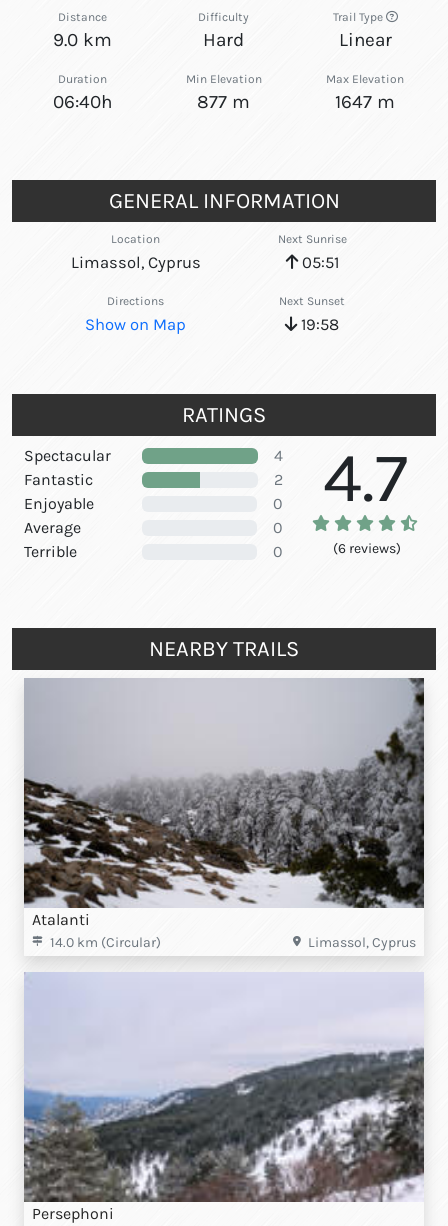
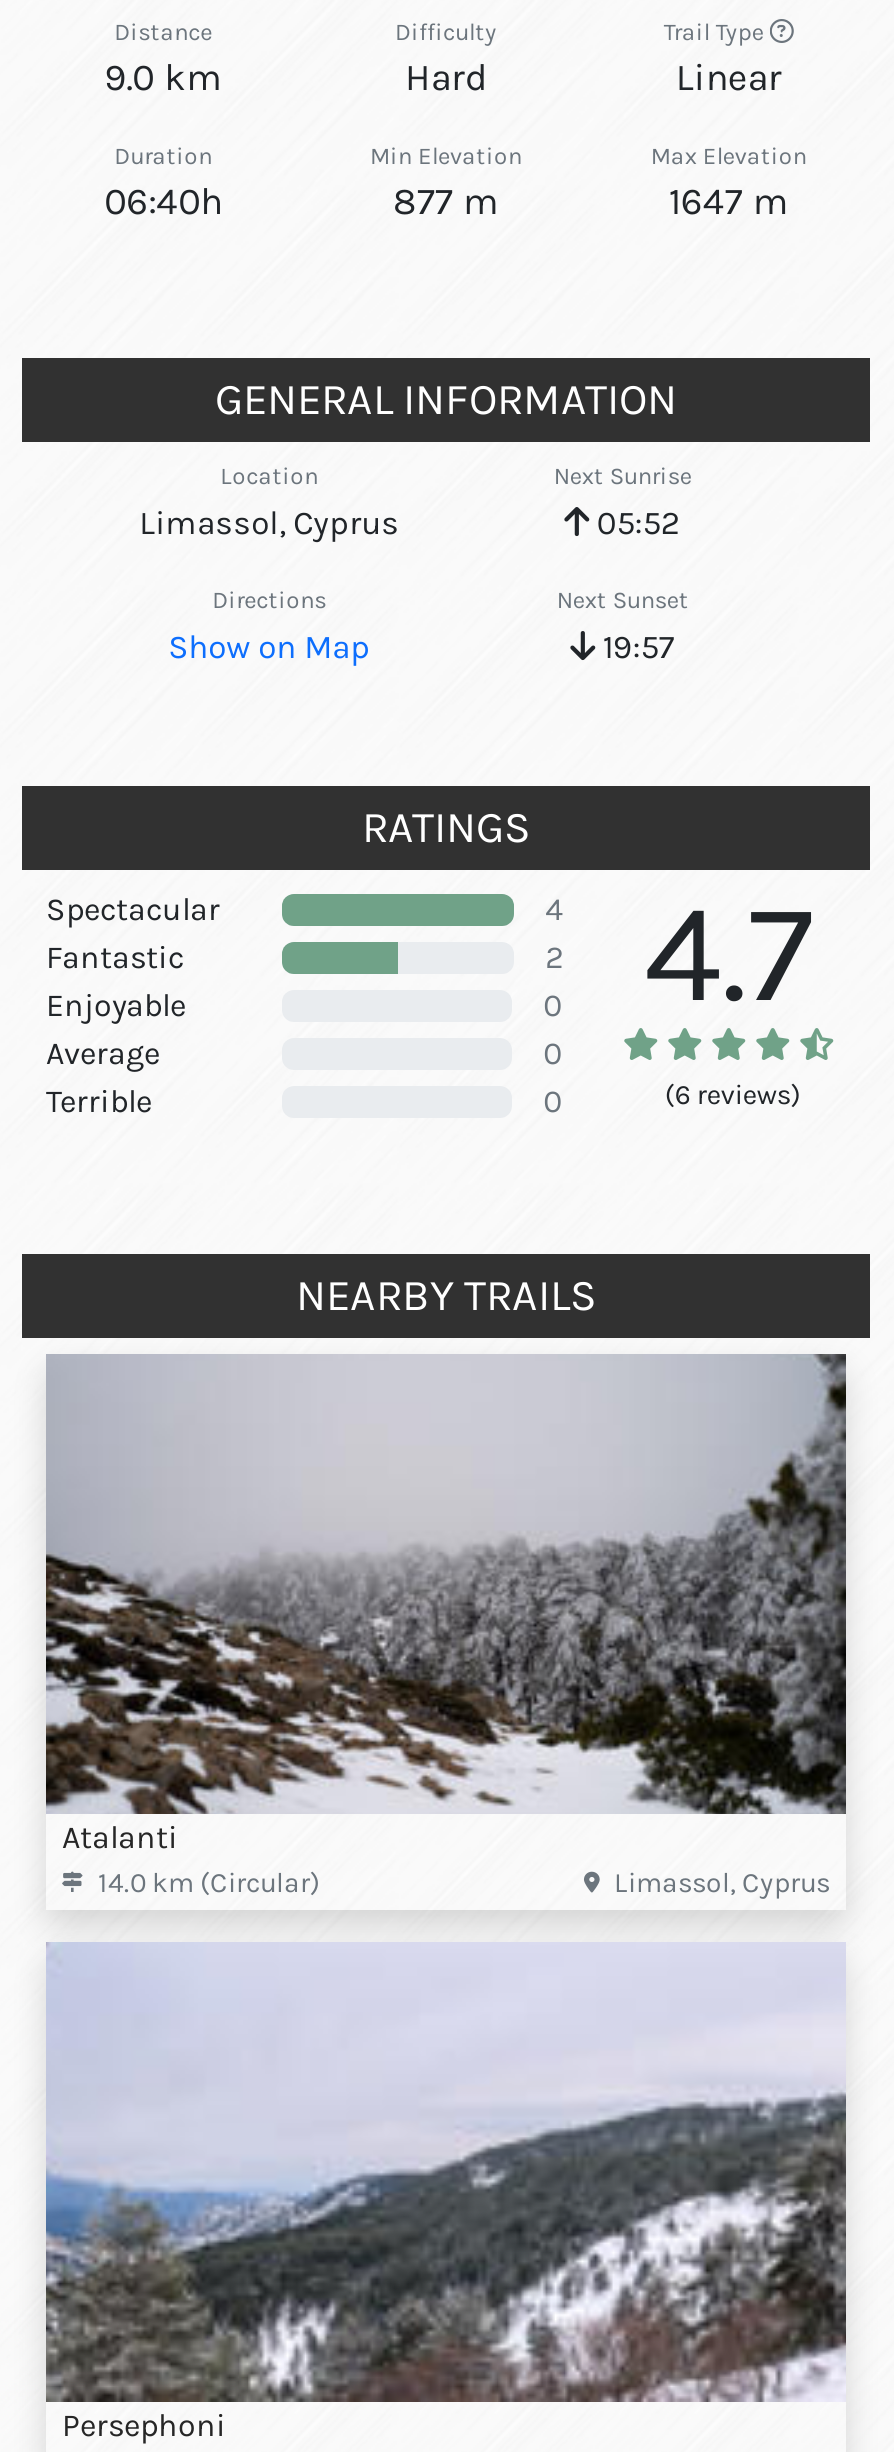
[298,253,339,272] 05:51 -> [589,505,681,543] 05:52
[297,315,339,334] 19:58 -> [595,629,675,667] 19:57

